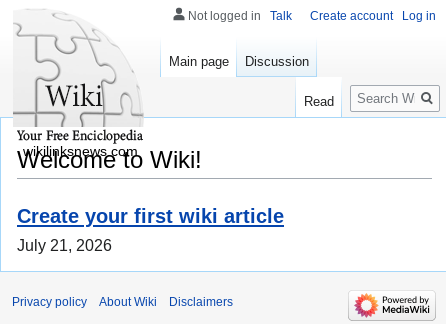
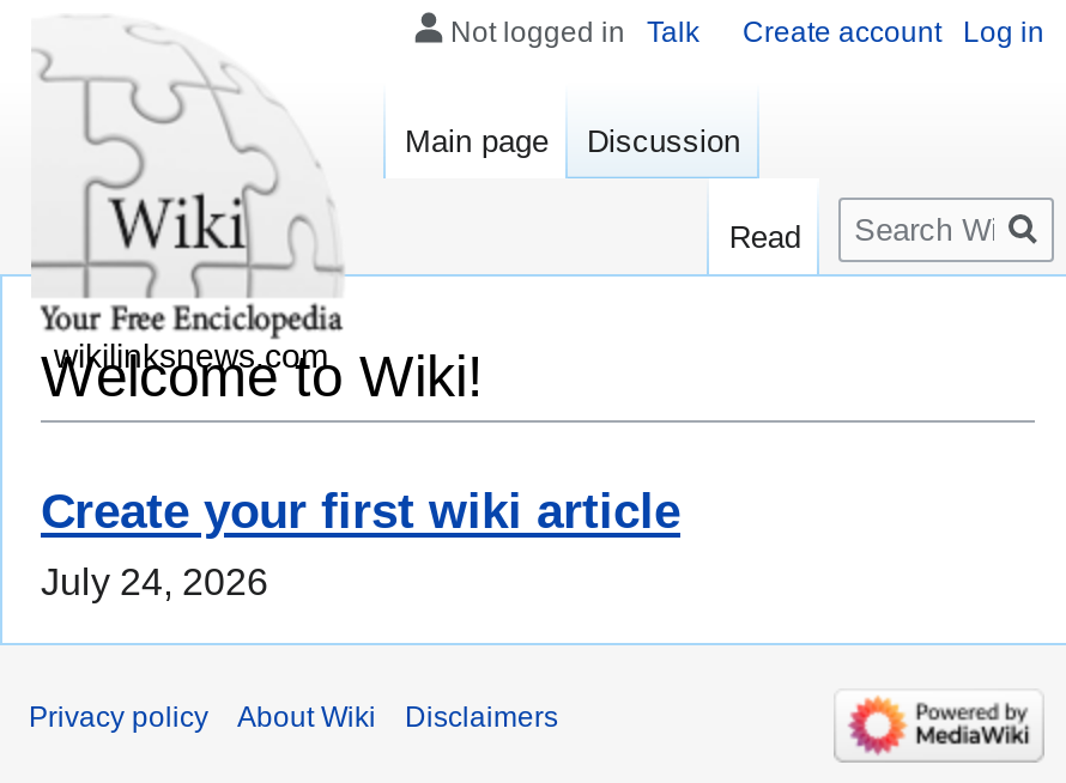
[17,237,112,254] July 21, 2026 -> [41,562,268,603] July 24, 2026

